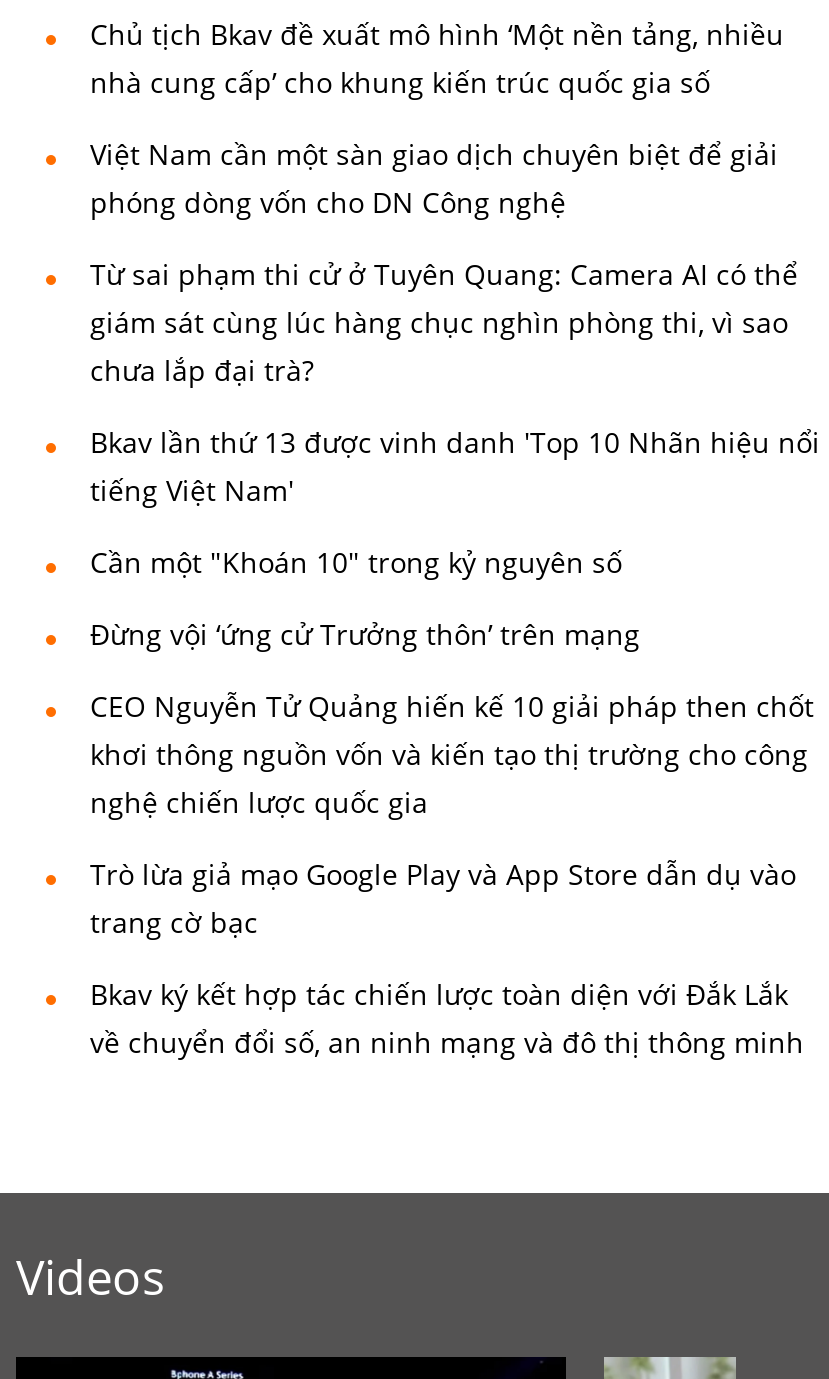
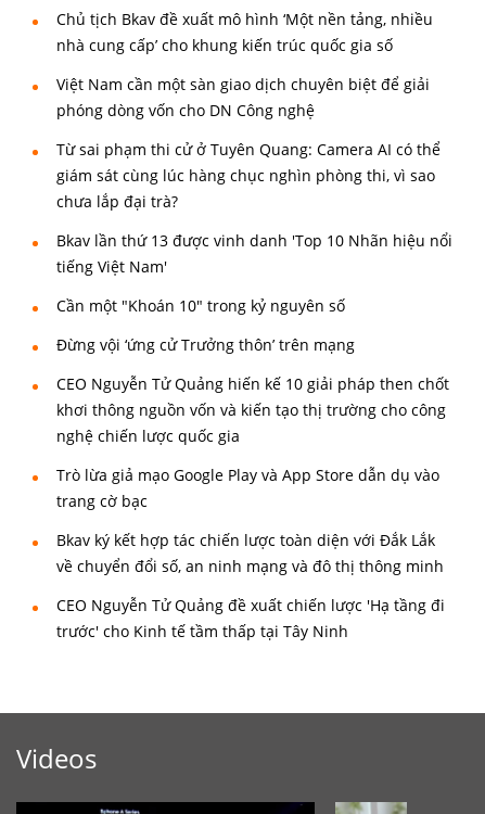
none -> [56,595,445,642] CEO Nguyễn Tử Quảng đề xuất chiến lược 'Hạ tầng đi | trước' cho Kinh tế tầm thấp tại Tây Ninh

